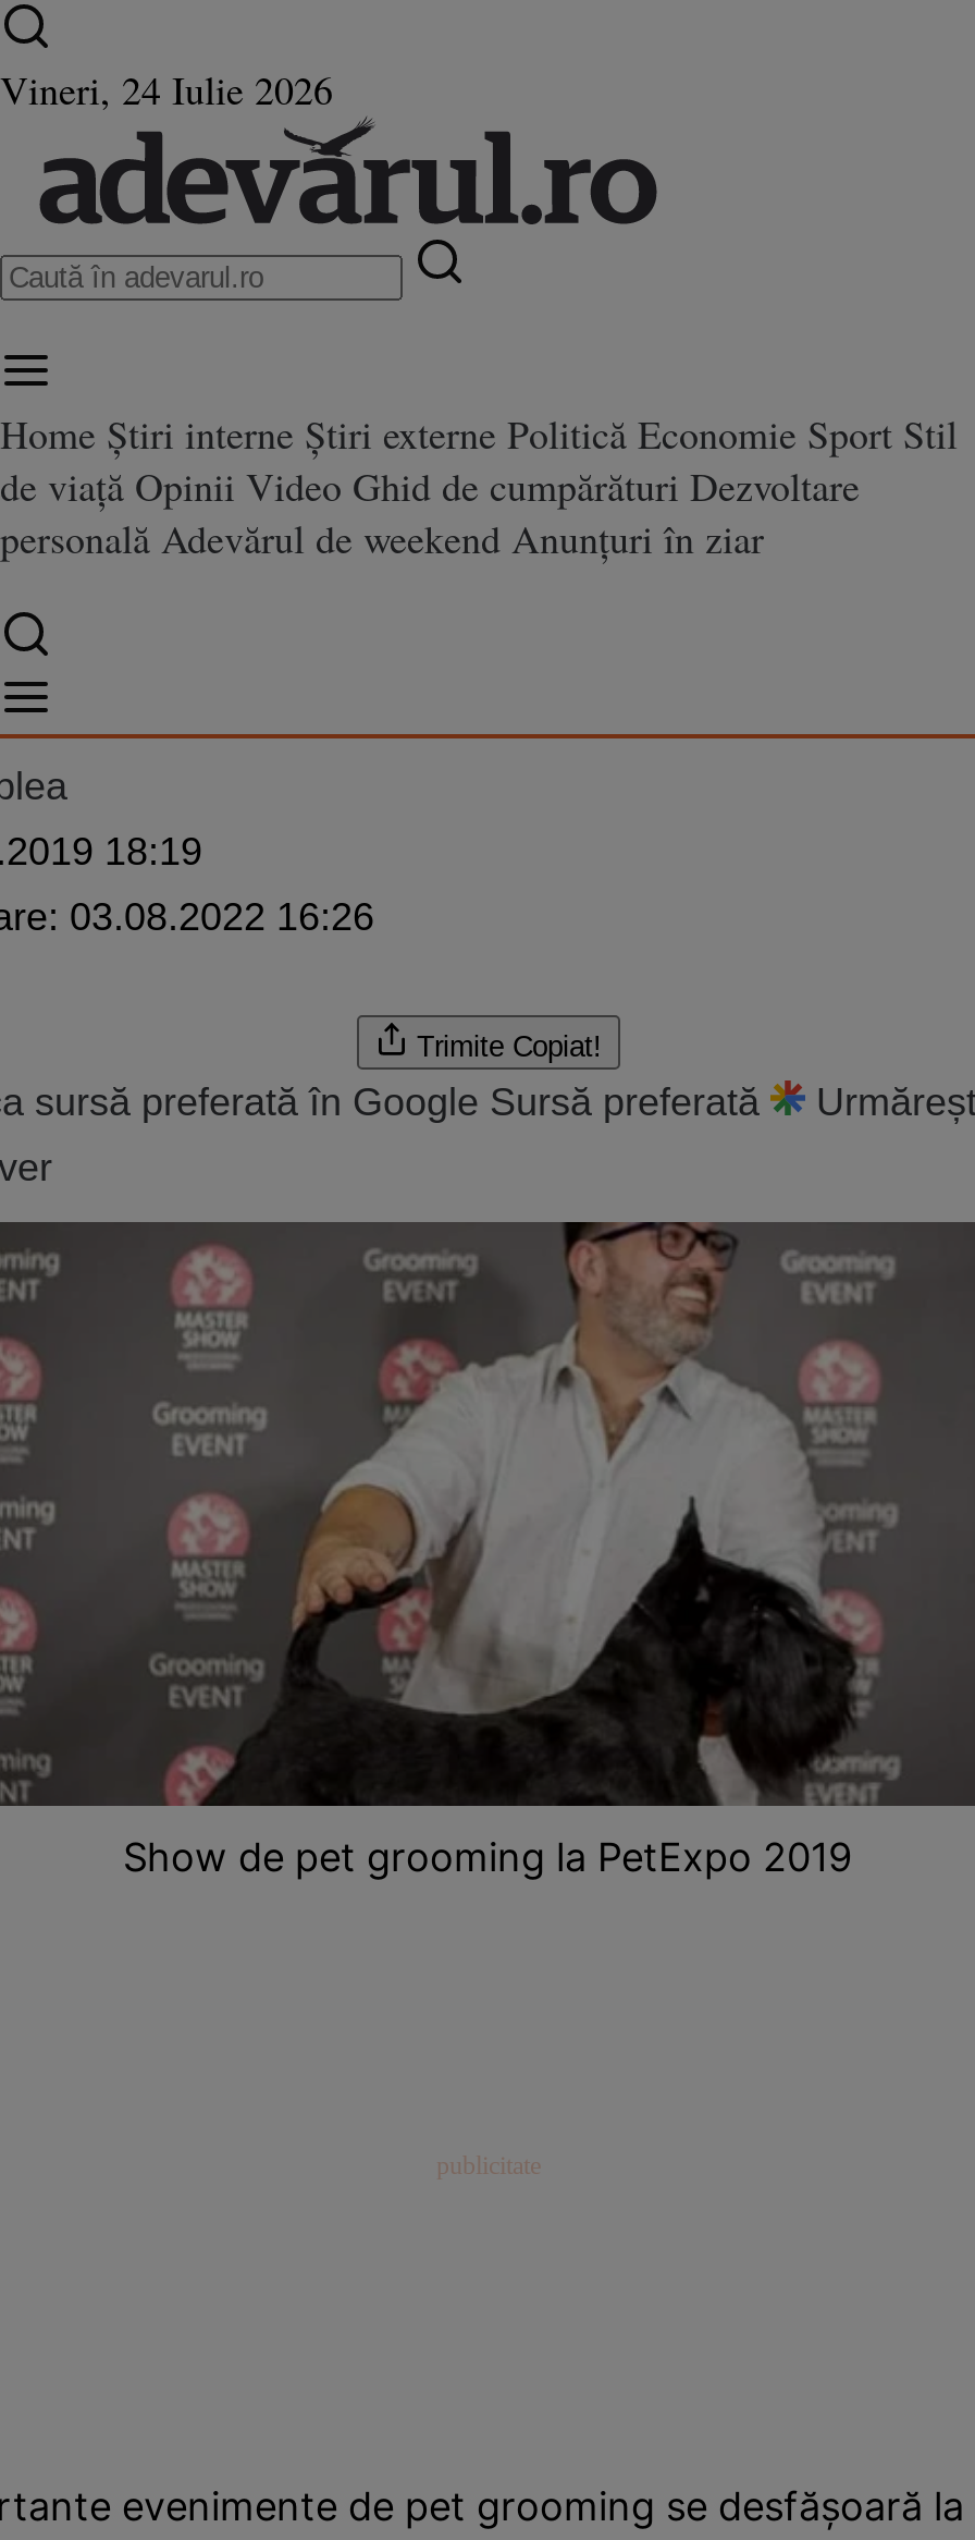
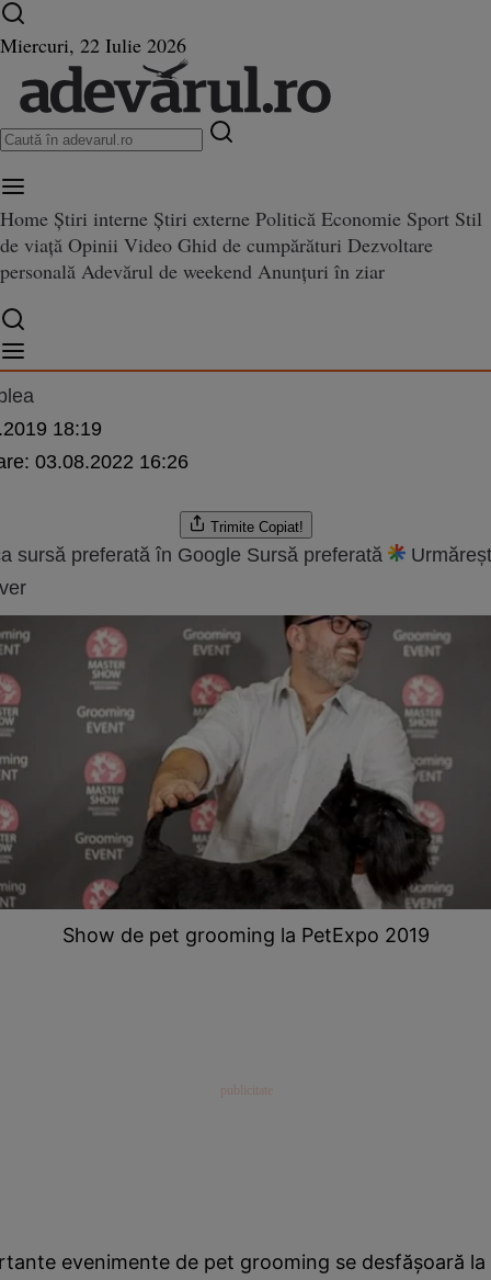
[0,63,333,115] Vineri, 24 Iulie 2026 -> [0,32,186,58] Miercuri, 22 Iulie 2026

